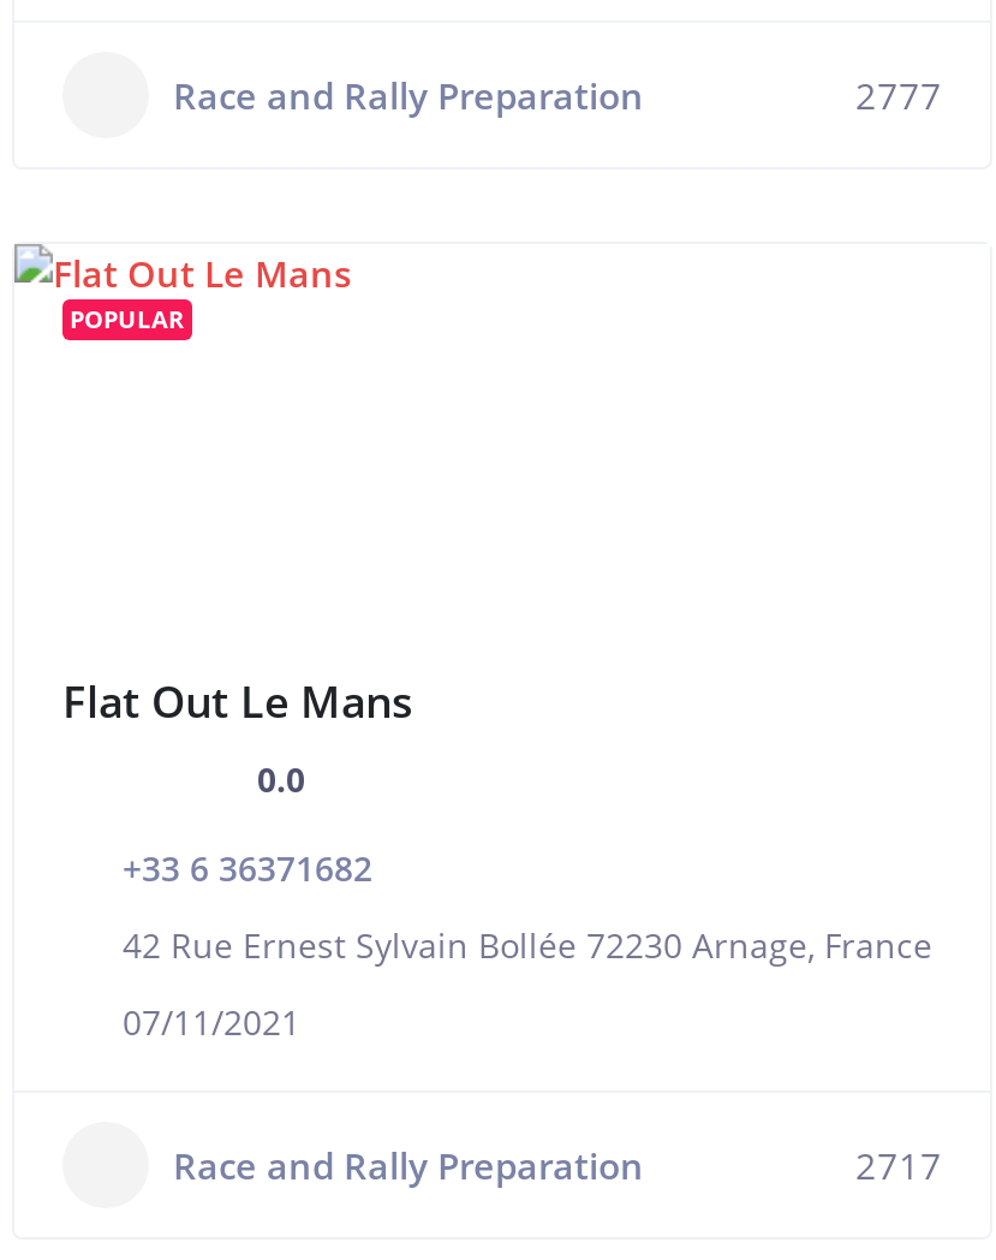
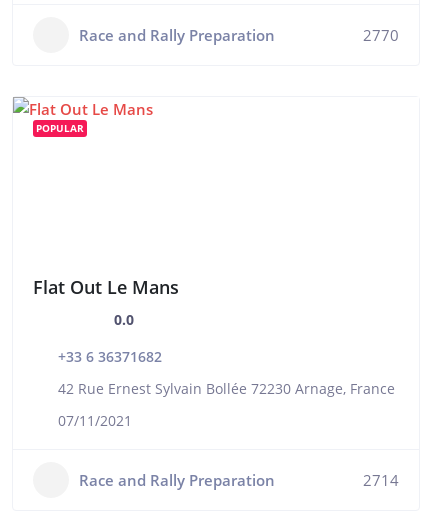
[855,72,942,120] 2777 -> [363,25,399,45] 2770
[855,1142,942,1190] 2717 -> [363,470,399,490] 2714

